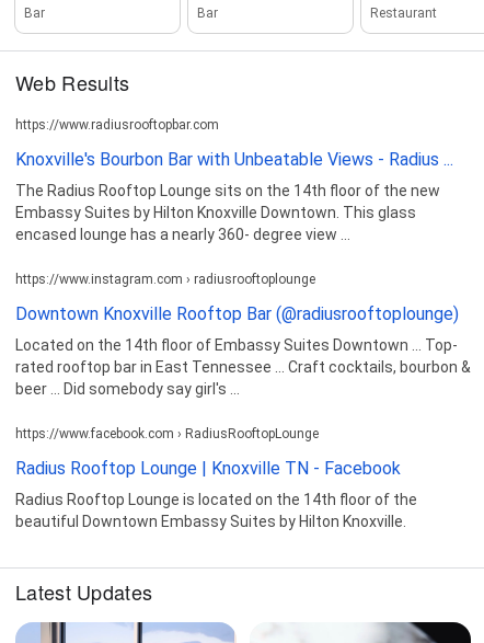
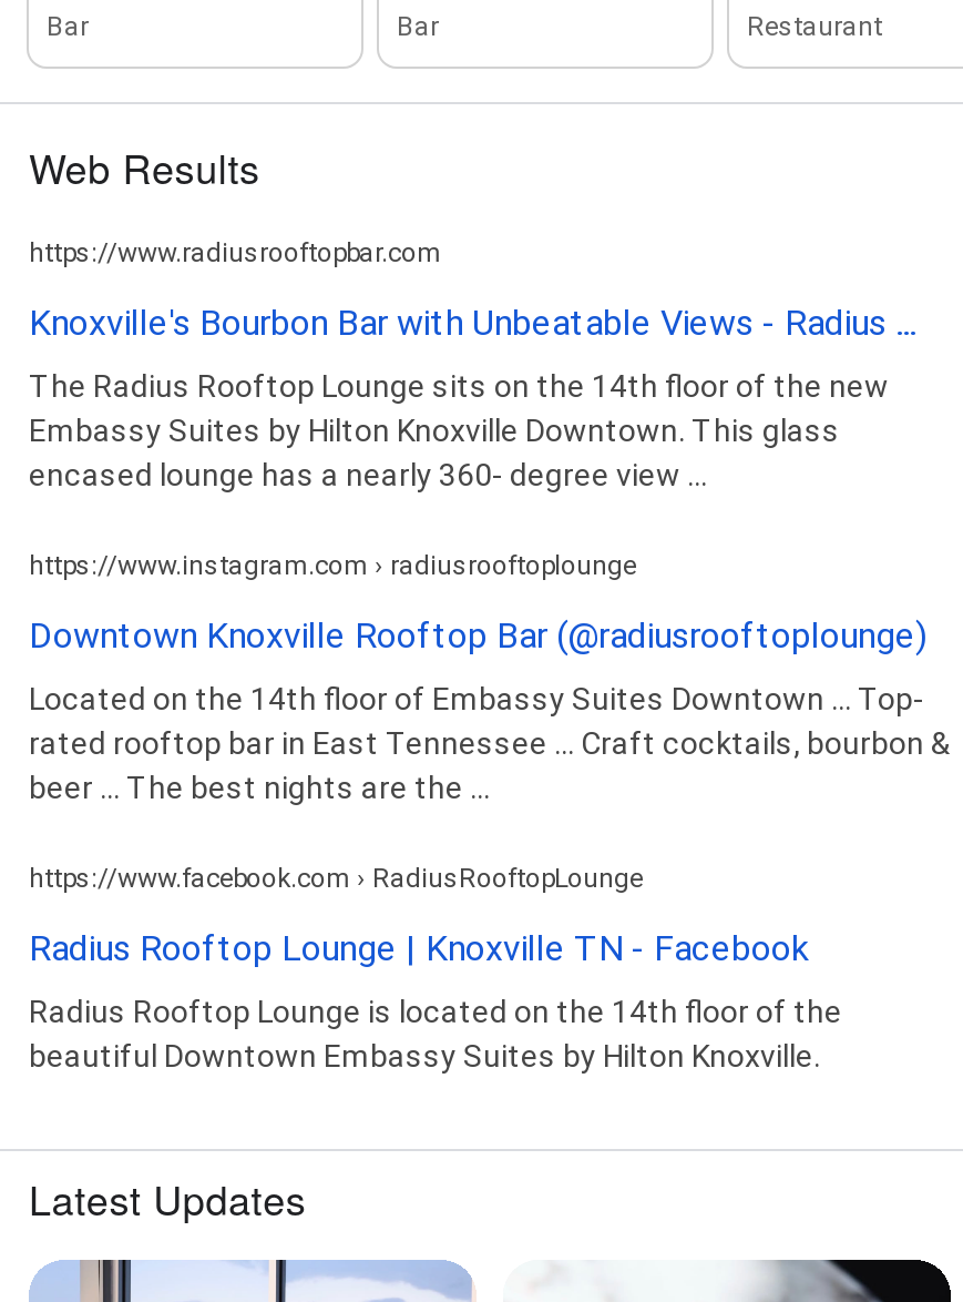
[15,380,240,397] beer ... Did somebody say girl's ... -> [29,769,490,804] beer ... The best nights are the ...

